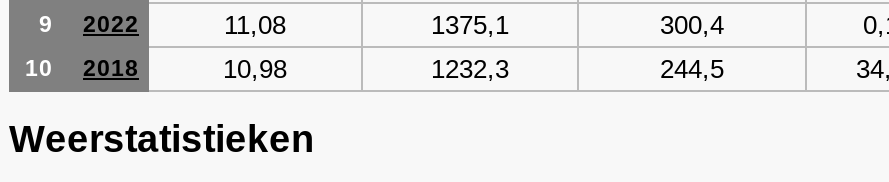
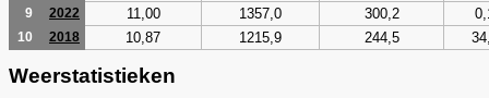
[224,9,286,39] 11,08 -> [126,5,160,21] 11,00
[431,9,509,39] 1375,1 -> [239,5,282,21] 1357,0
[660,9,724,39] 300,4 -> [364,5,399,21] 300,2
[223,53,287,83] 10,98 -> [126,29,160,45] 10,87
[431,53,509,83] 1232,3 -> [239,29,282,45] 1215,9

